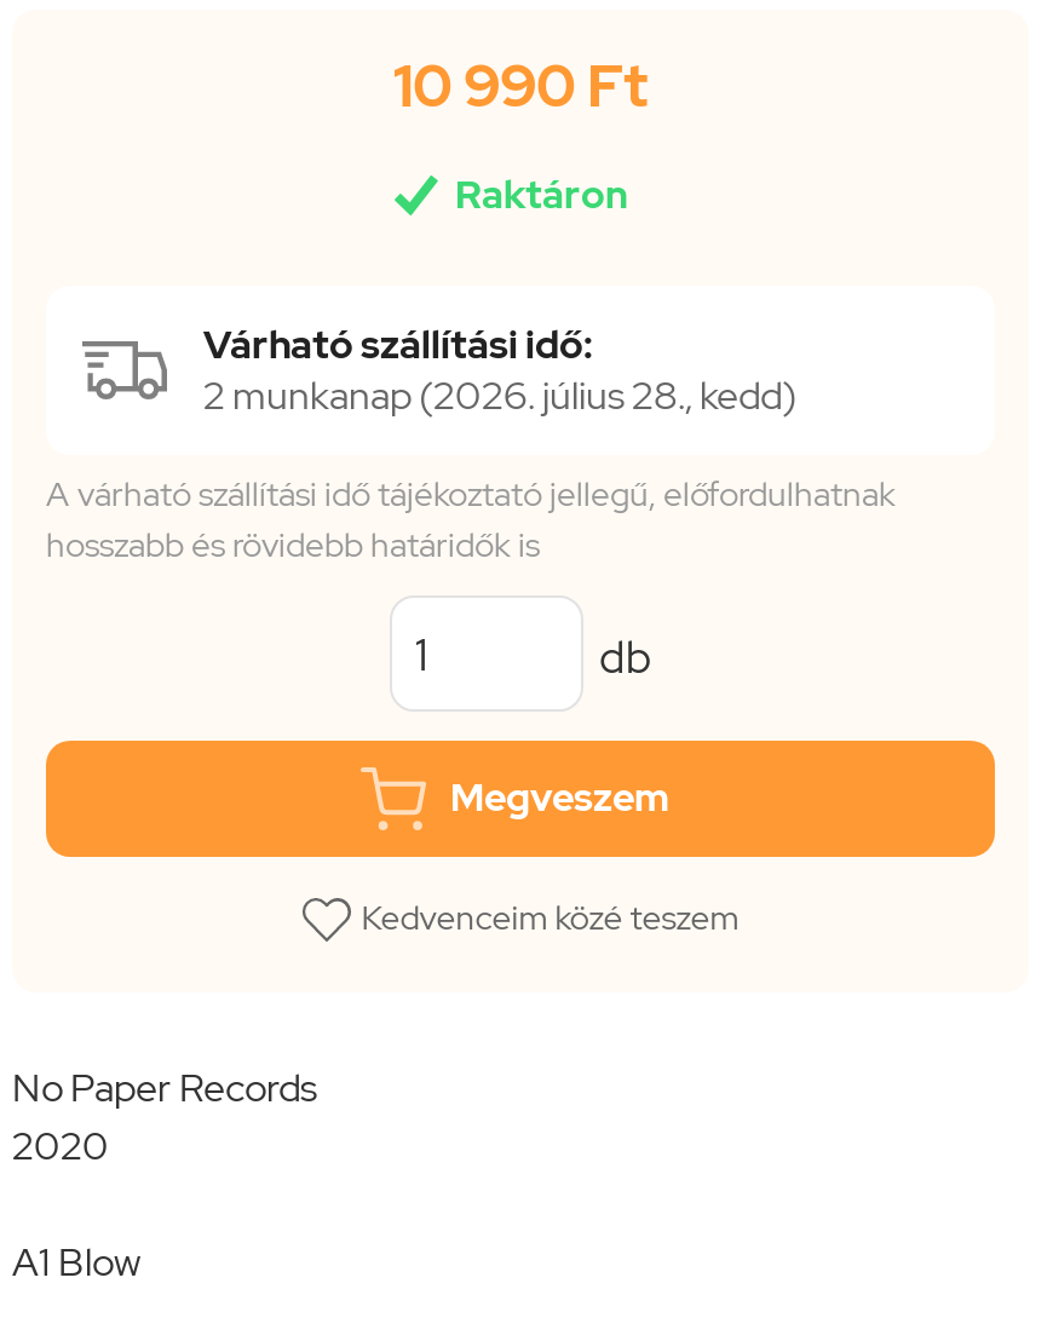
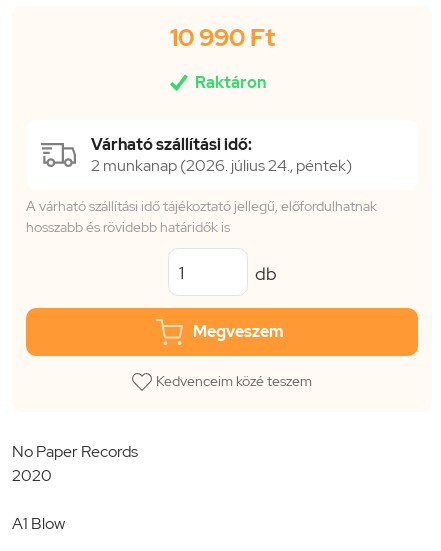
[203,370,796,421] 2 munkanap (2026. július 28., kedd) -> [91,155,352,176] 2 munkanap (2026. július 24., péntek)

